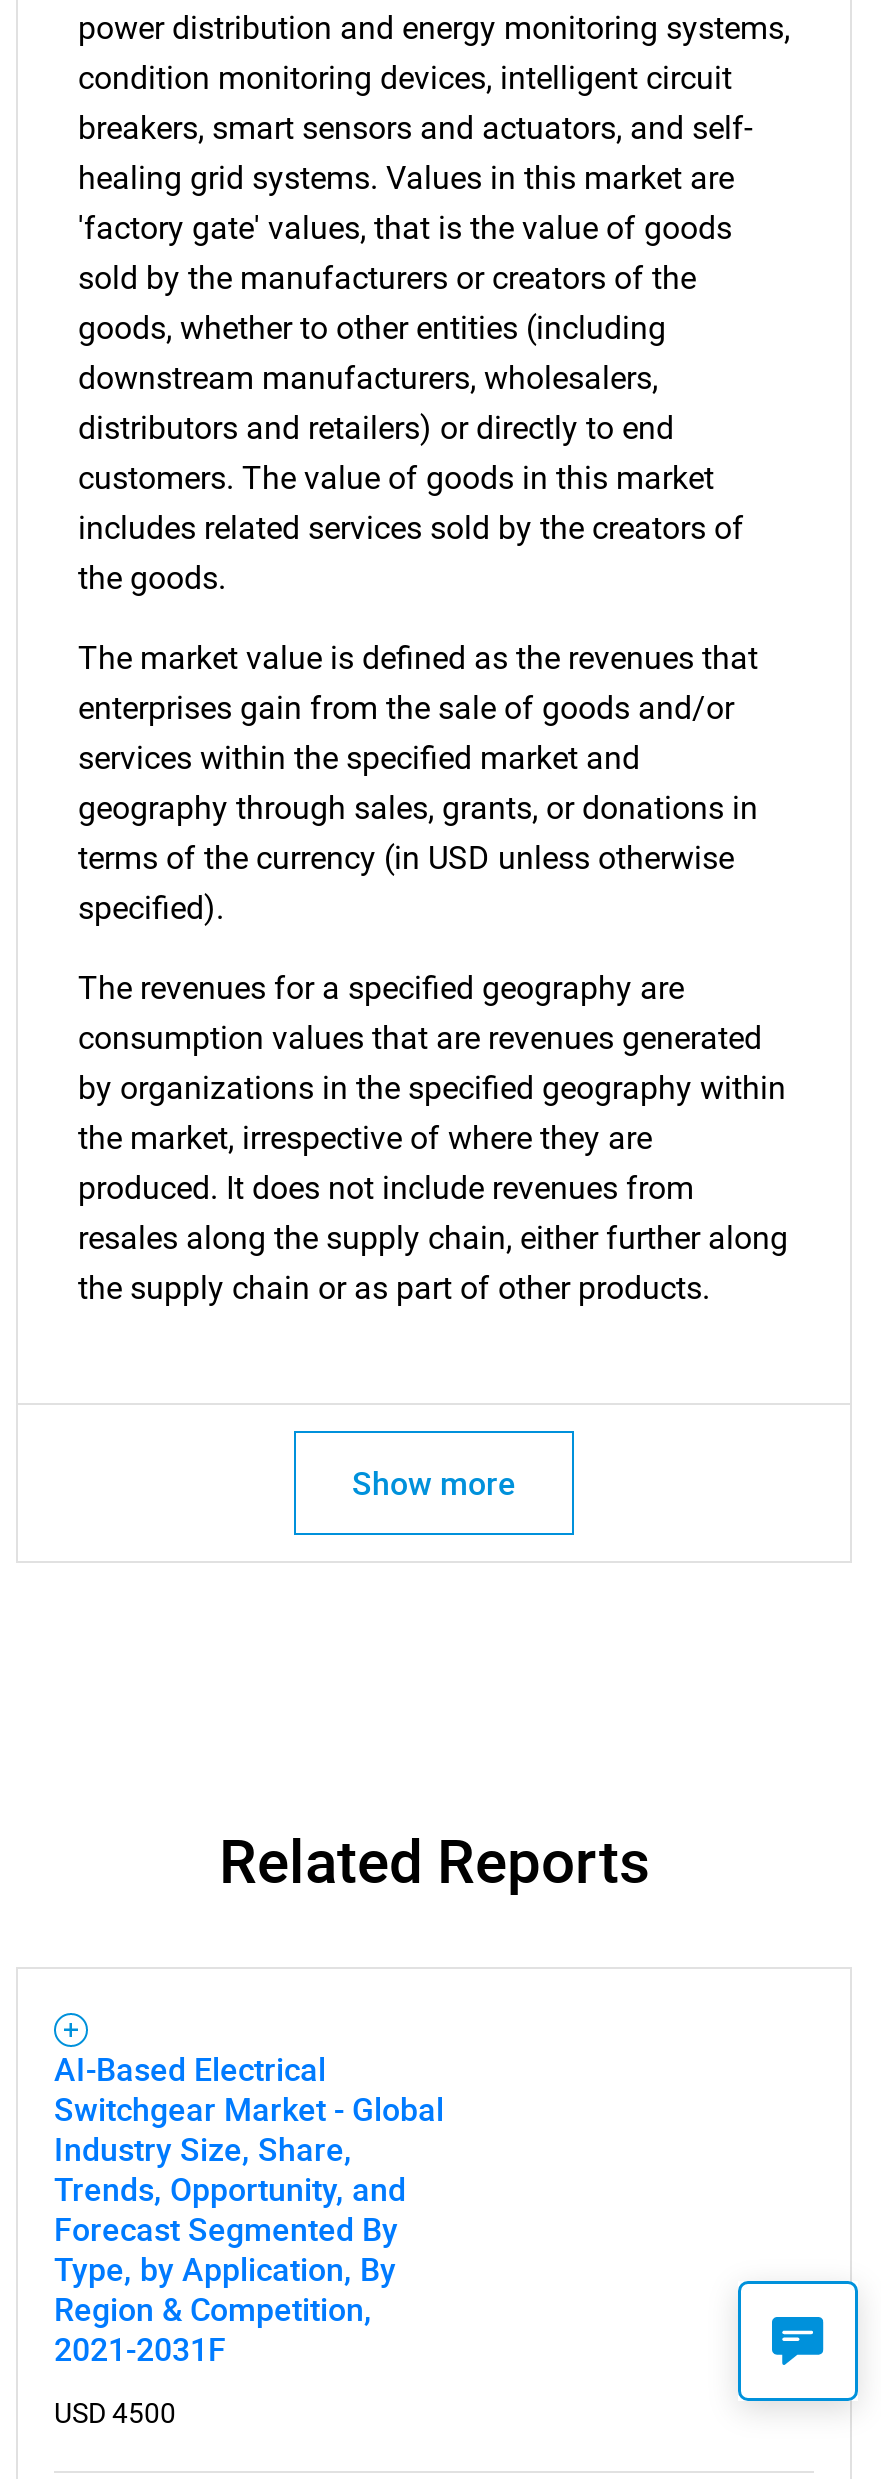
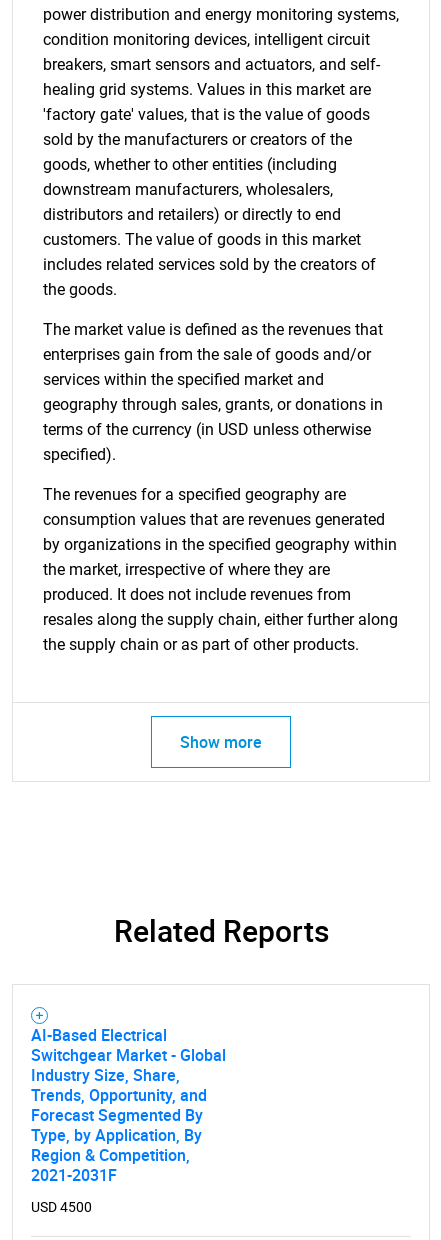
[734,2277,862,2409] [image] -> none

